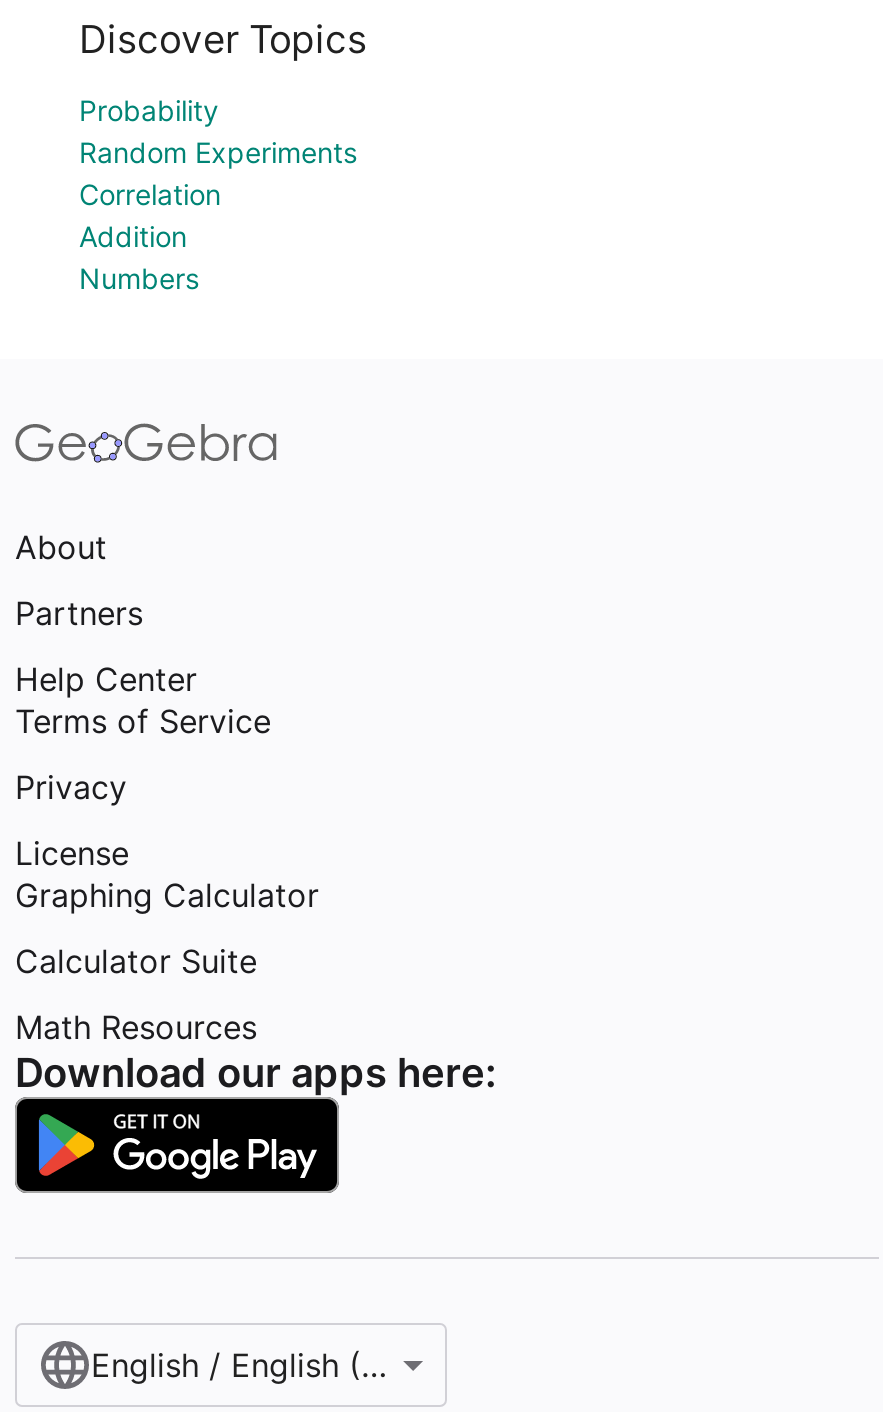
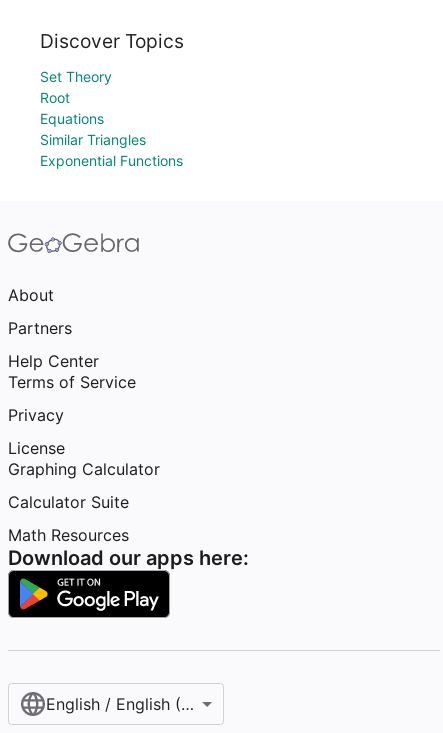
[79,93,357,295] Probability | Random Experiments | Correlation | Addition | Numbers -> [40,68,183,169] Set Theory | Root | Equations | Similar Triangles | Exponential Functions

